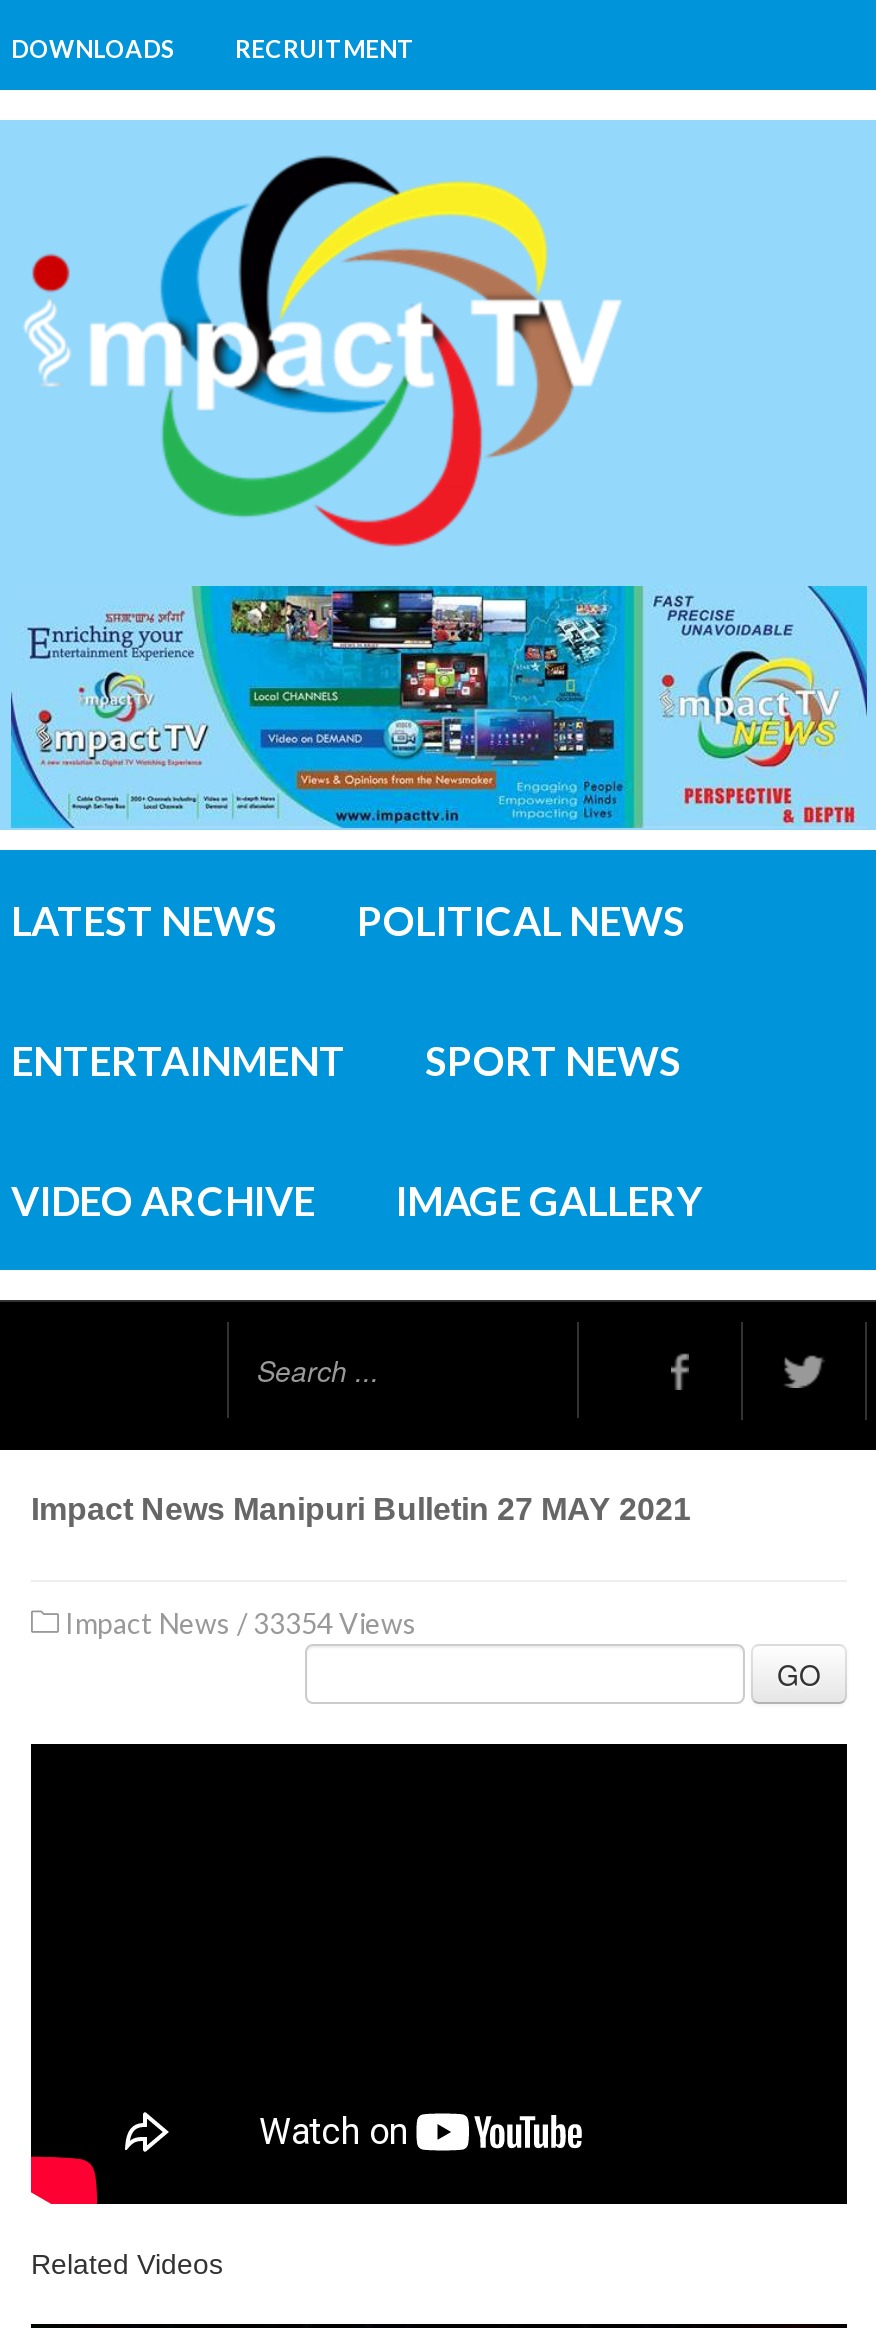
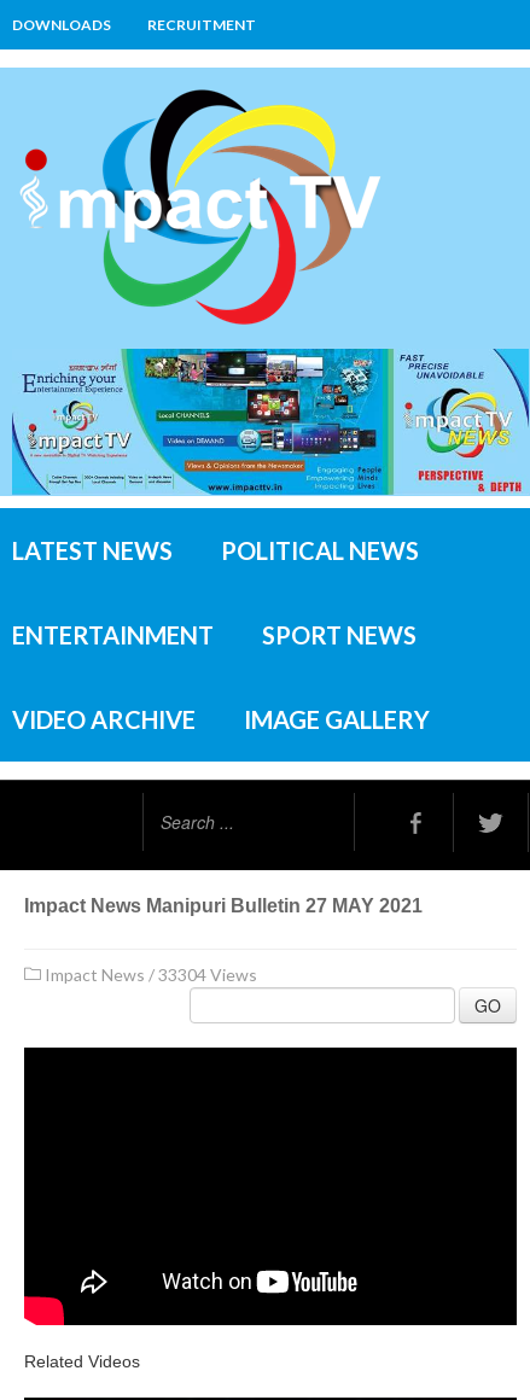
[59,1607,417,1641] Impact News / 33354 Views -> [41,965,257,985] Impact News / 33304 Views

